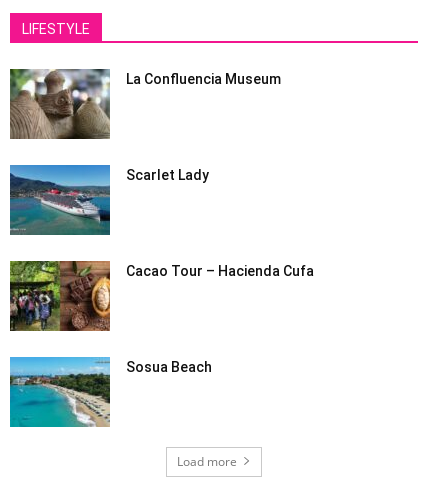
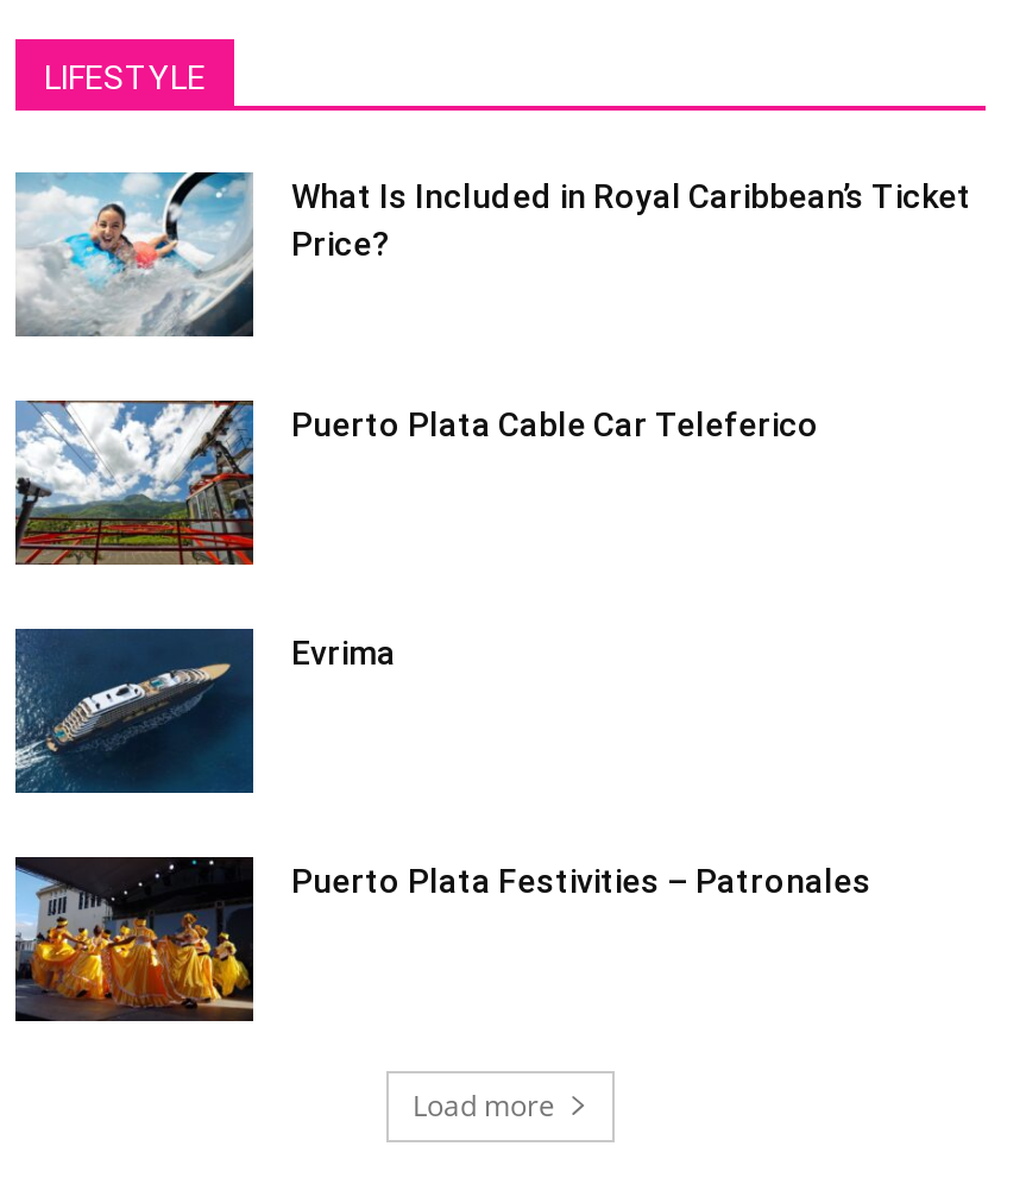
[9,68,281,140] [image] | La Confluencia Museum -> [15,170,971,341] [image] | What Is Included in Royal Caribbean’s Ticket | Price?
[9,164,209,236] [image] | Scarlet Lady -> [15,398,819,569] [image] | Puerto Plata Cable Car Teleferico
[9,260,314,332] [image] | Cacao Tour – Hacienda Cufa -> [13,626,396,798] [image] | Evrima
[9,356,212,428] [image] | Sosua Beach -> [13,855,871,1026] [image] | Puerto Plata Festivities – Patronales

